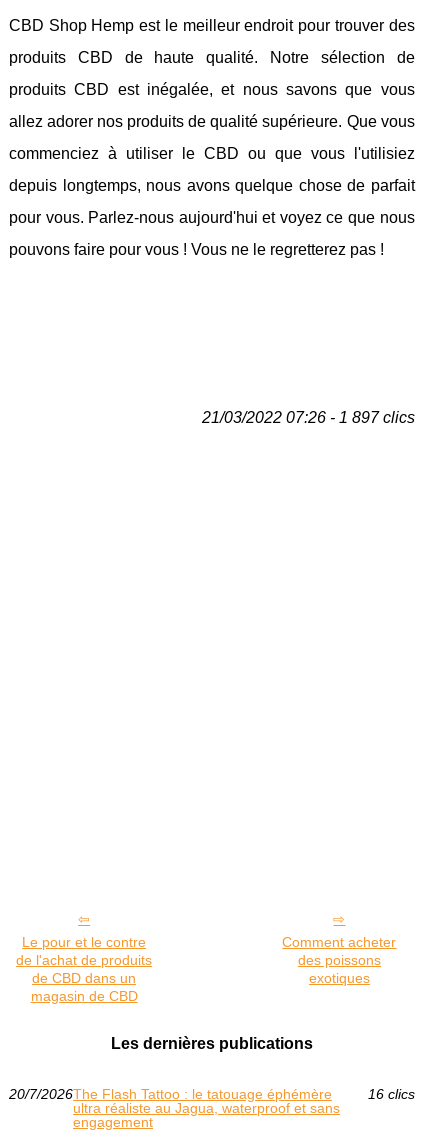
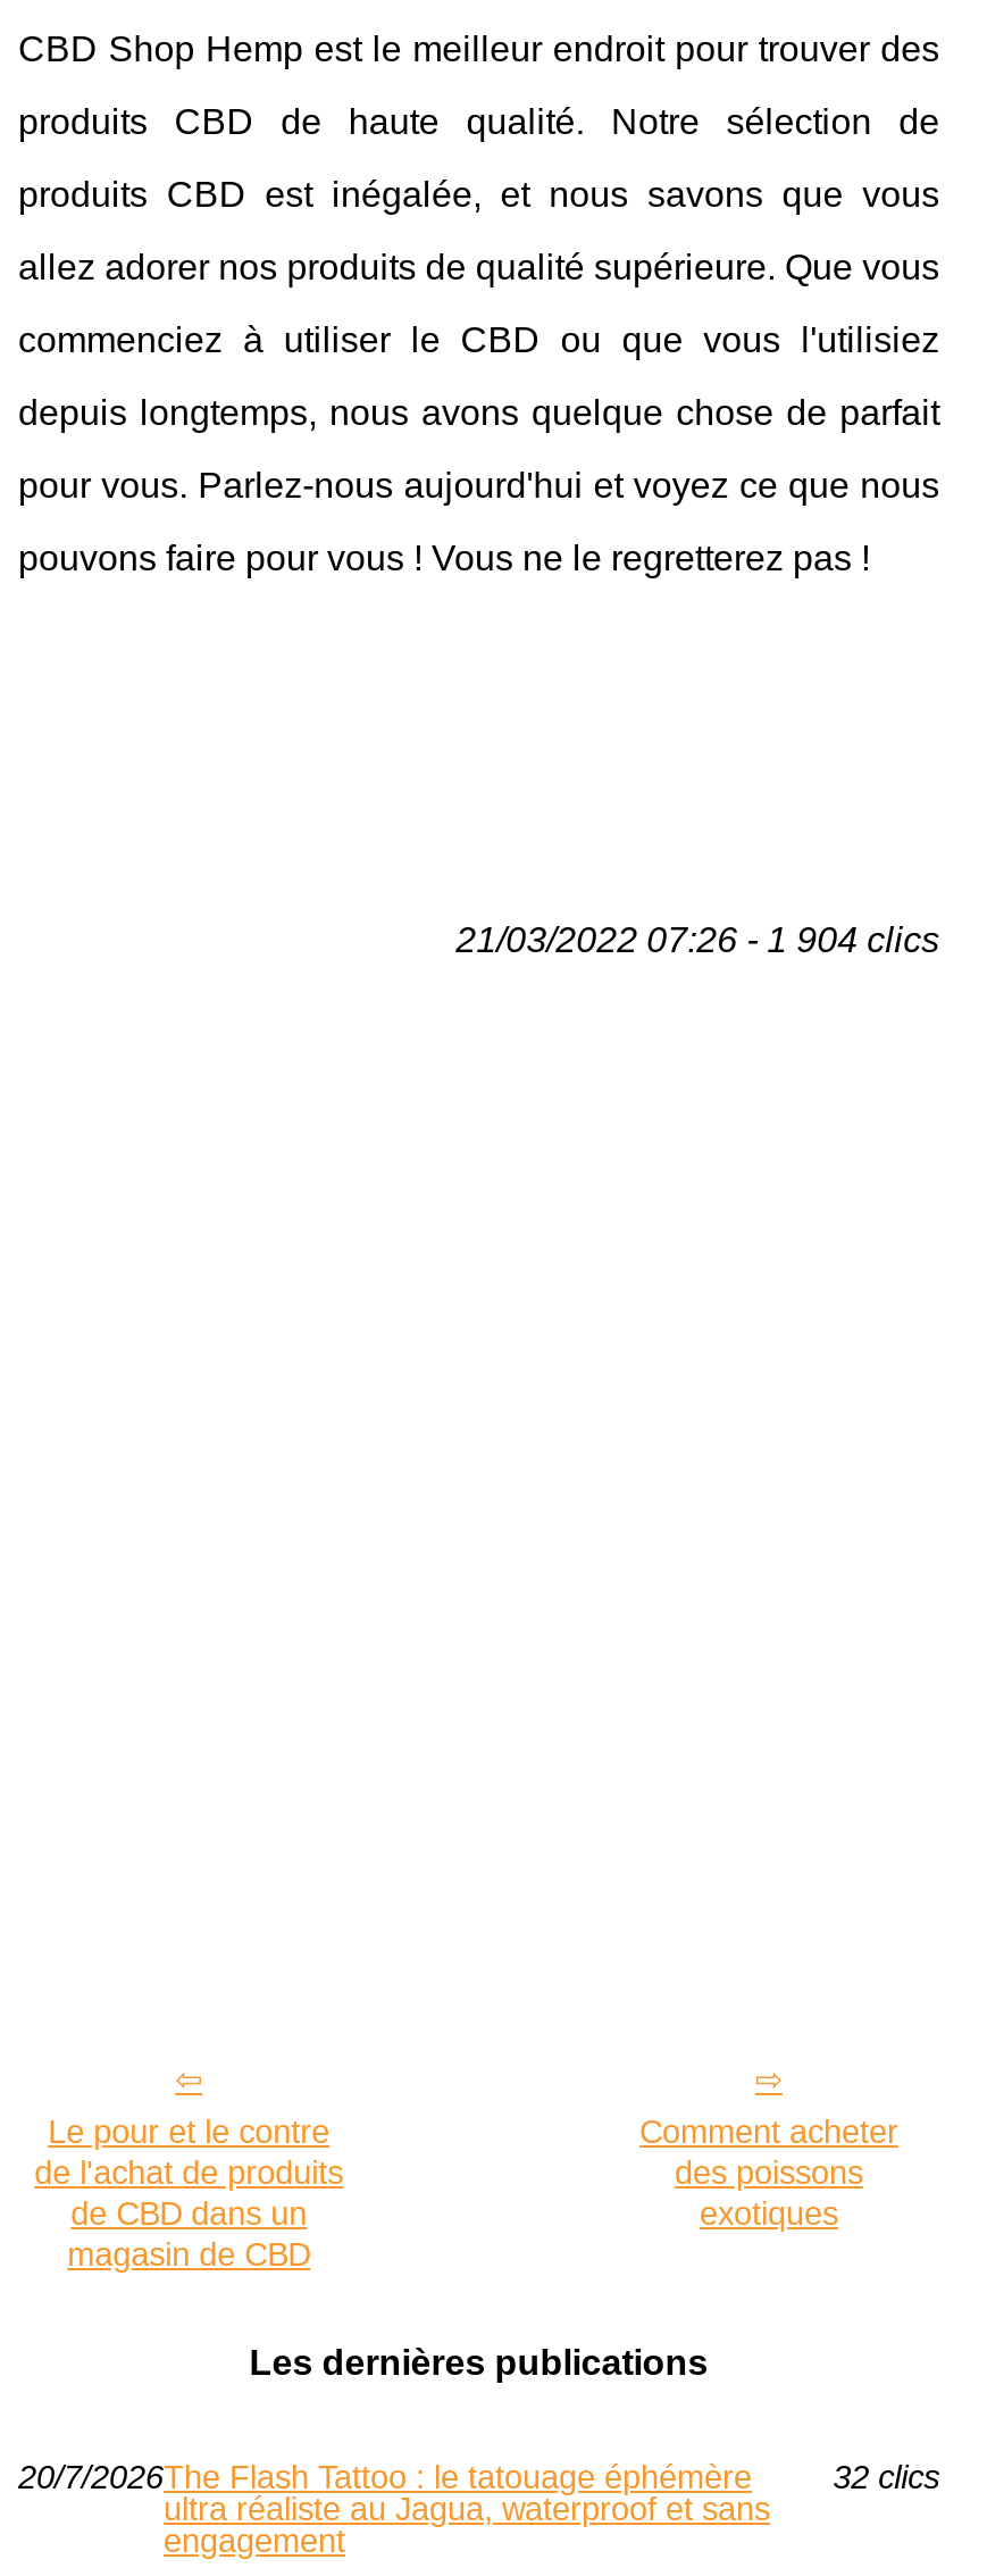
[202,409,415,426] 21/03/2022 07:26 - 1 897 clics -> [456,920,940,959] 21/03/2022 07:26 - 1 904 clics
[368,1086,415,1102] 16 clics -> [833,2459,940,2495] 32 clics

